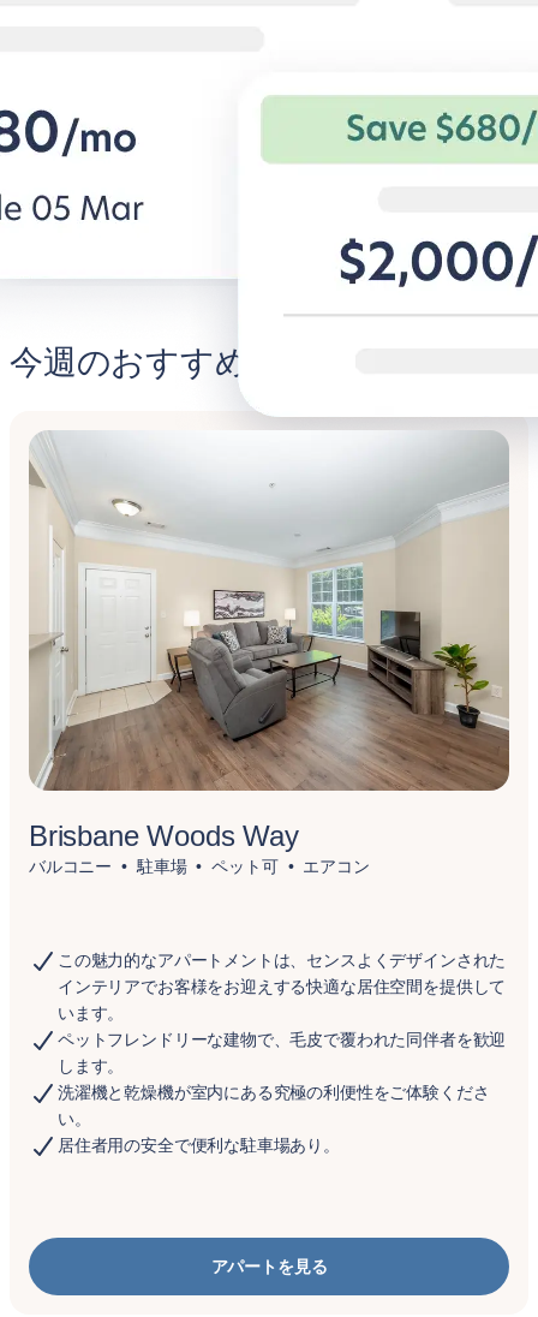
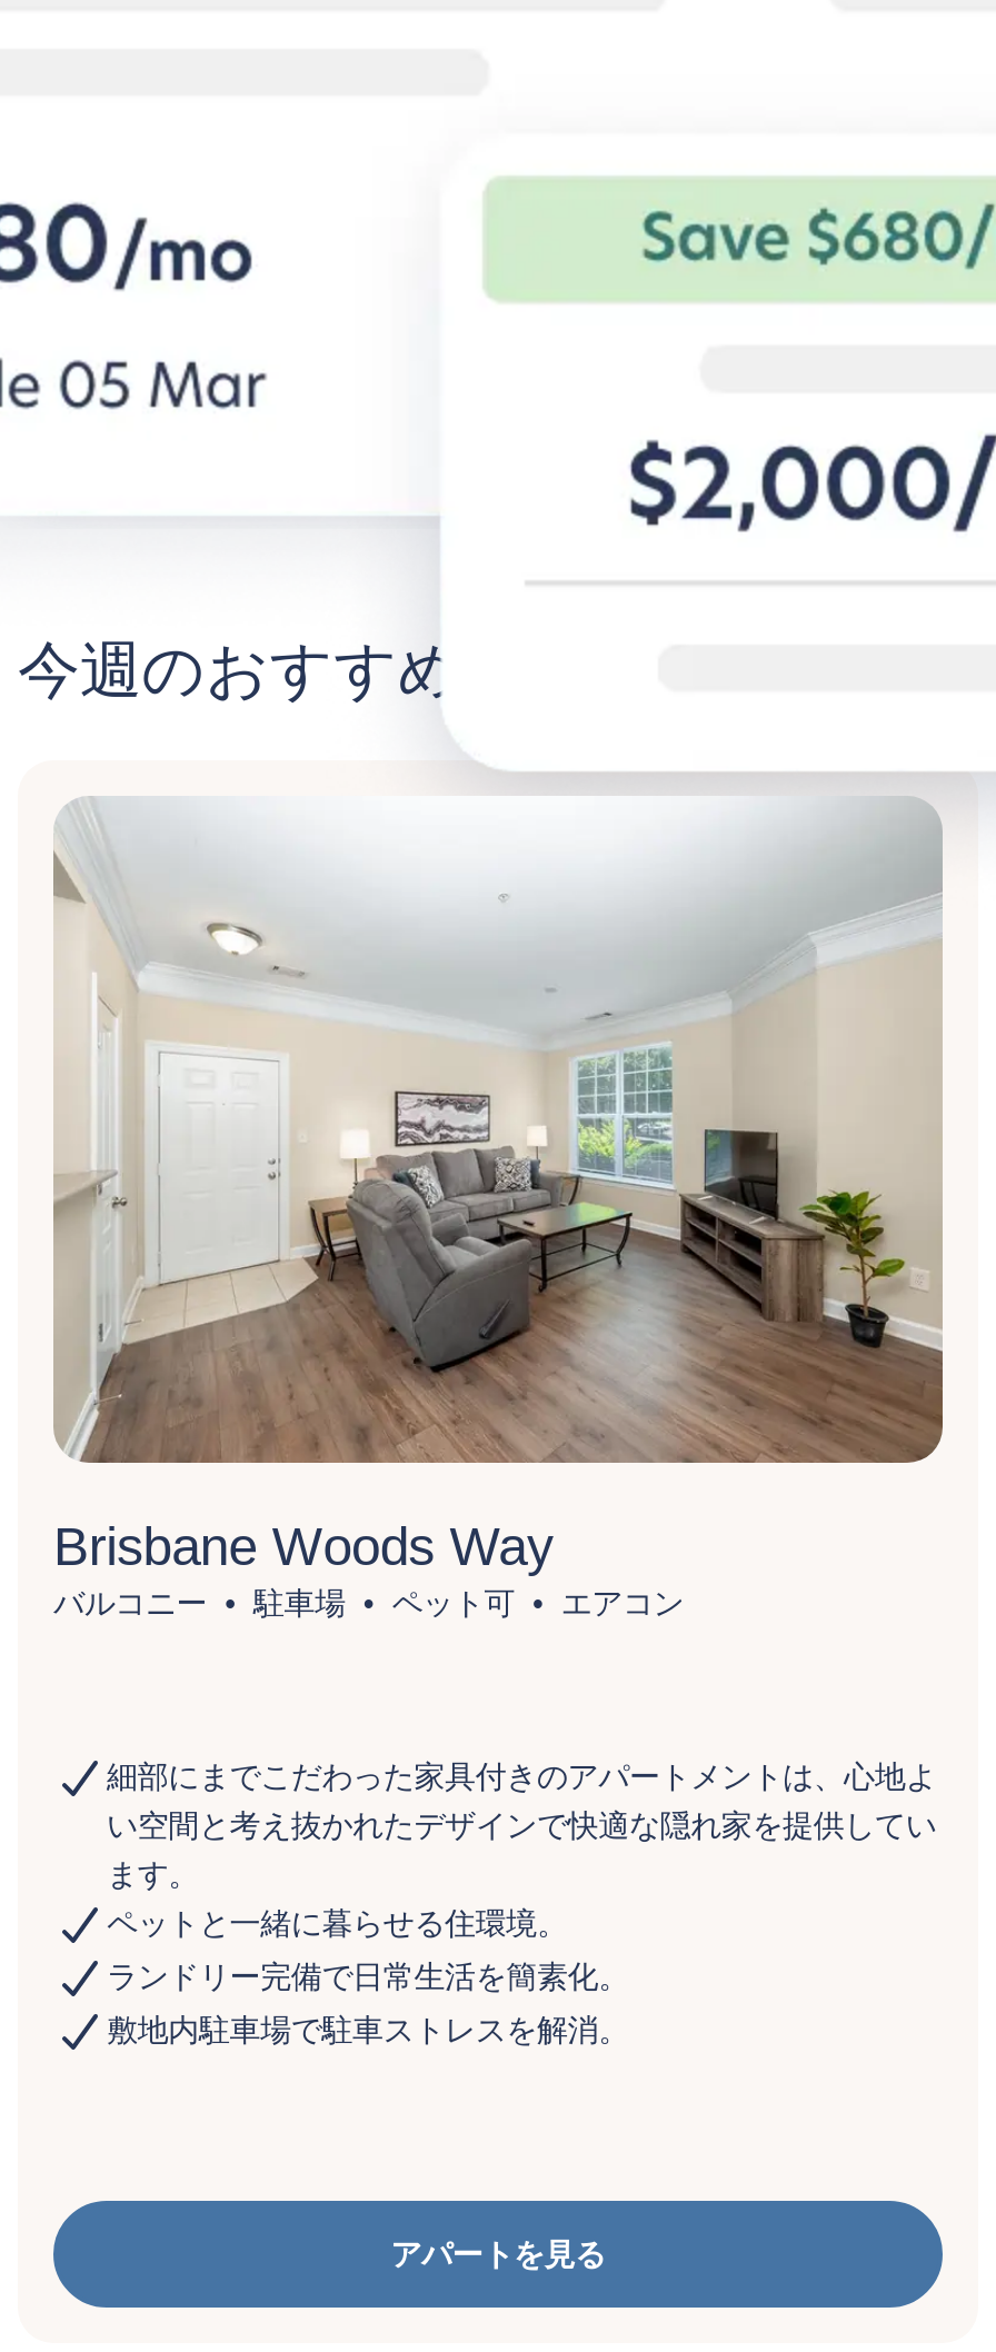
[58,950,506,1155] この魅力的なアパートメントは、センスよくデザインされた | インテリアでお客様をお迎えする快適な居住空間を提供して | います。 | ペットフレンドリーな建物で、毛皮で覆われた同伴者を歓迎 | します。 | 洗濯機と乾燥機が室内にある究極の利便性をご体験くださ | い。 | 居住者用の安全で便利な駐車場あり。 -> [107,1758,936,2047] 細部にまでこだわった家具付きのアパートメントは、心地よ | い空間と考え抜かれたデザインで快適な隠れ家を提供してい | ます。 | ペットと一緒に暮らせる住環境。 | ランドリー完備で日常生活を簡素化。 | 敷地内駐車場で駐車ストレスを解消。

